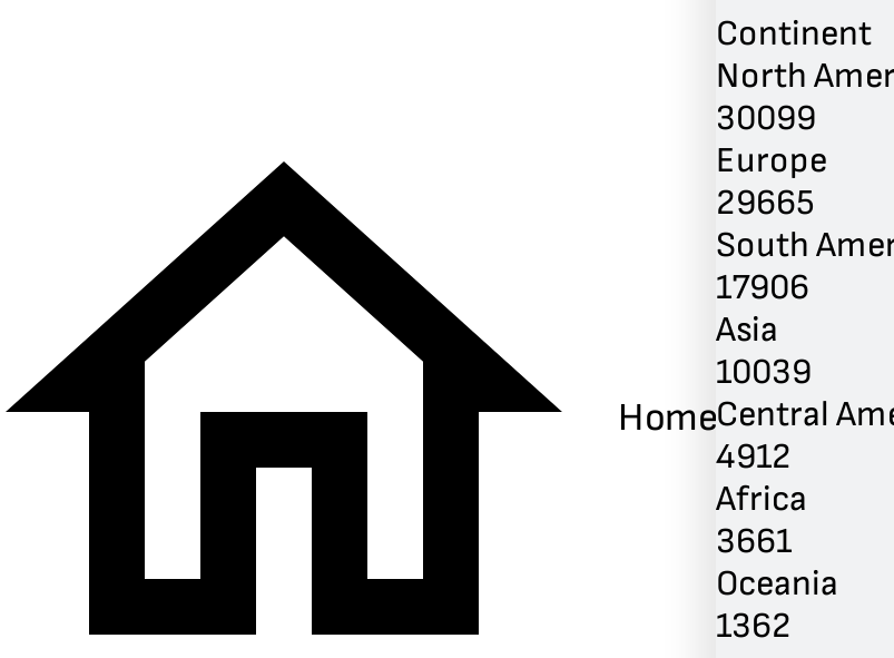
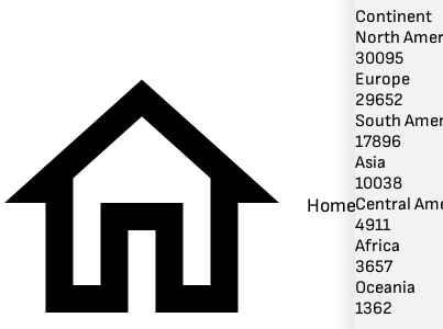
[716,98,816,140] 30099 -> [355,48,403,69] 30095
[716,183,814,225] 29665 -> [355,90,403,111] 29652
[716,267,809,310] 17906 -> [355,132,401,152] 17896
[716,352,812,394] 10039 -> [355,173,402,194] 10038
[716,436,792,479] 4912 -> [355,215,390,236] 4911
[716,521,792,563] 3661 -> [355,257,392,277] 3657

